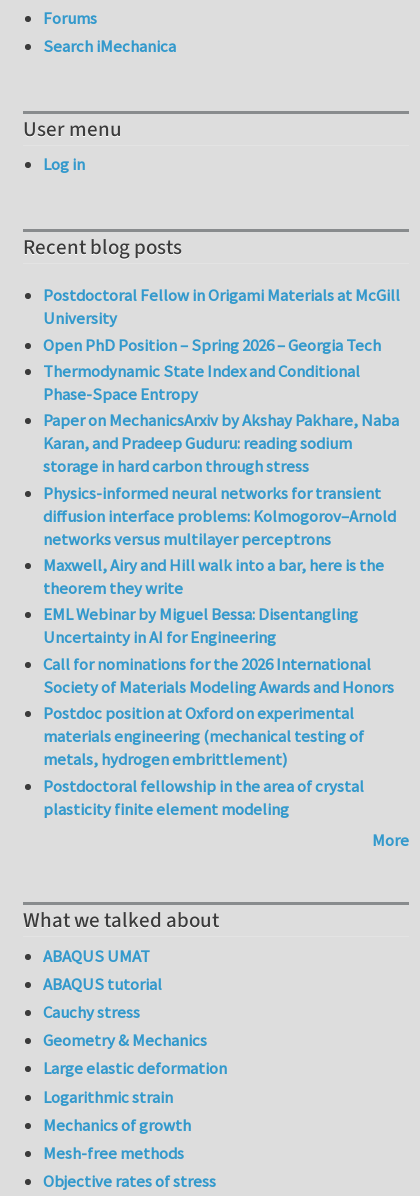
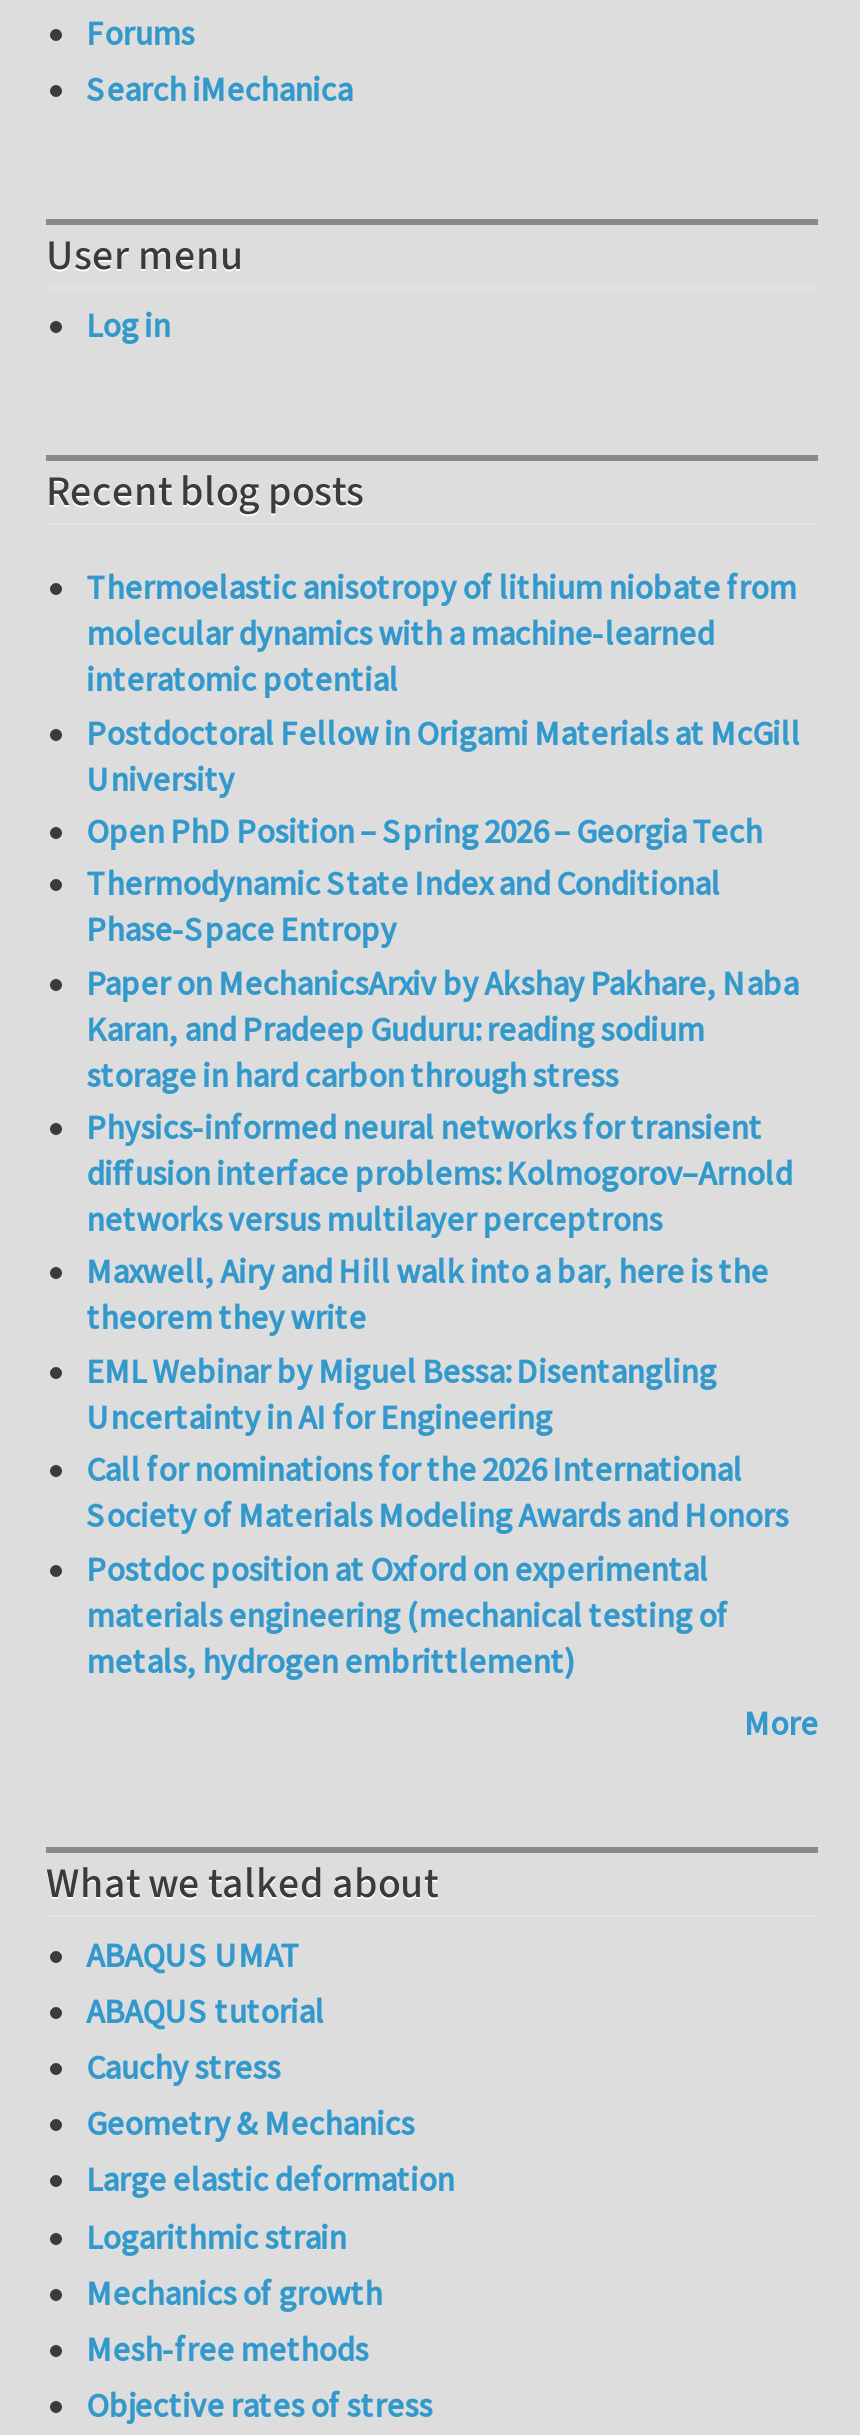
none -> [86,566,796,702] Thermoelastic anisotropy of lithium niobate from | molecular dynamics with a machine-learned | interatomic potential
moved [43,284,400,770] -> [86,710,800,1682]: Postdoctoral Fellow in Origami Materials at McGill | University | Open PhD Position – Spring 2026 – Georgia Tech | ... | materials engineering (mechanical testing of | metals, hydrogen embrittlement)
[43,775,364,820] Postdoctoral fellowship in the area of crystal | plasticity finite element modeling -> none

